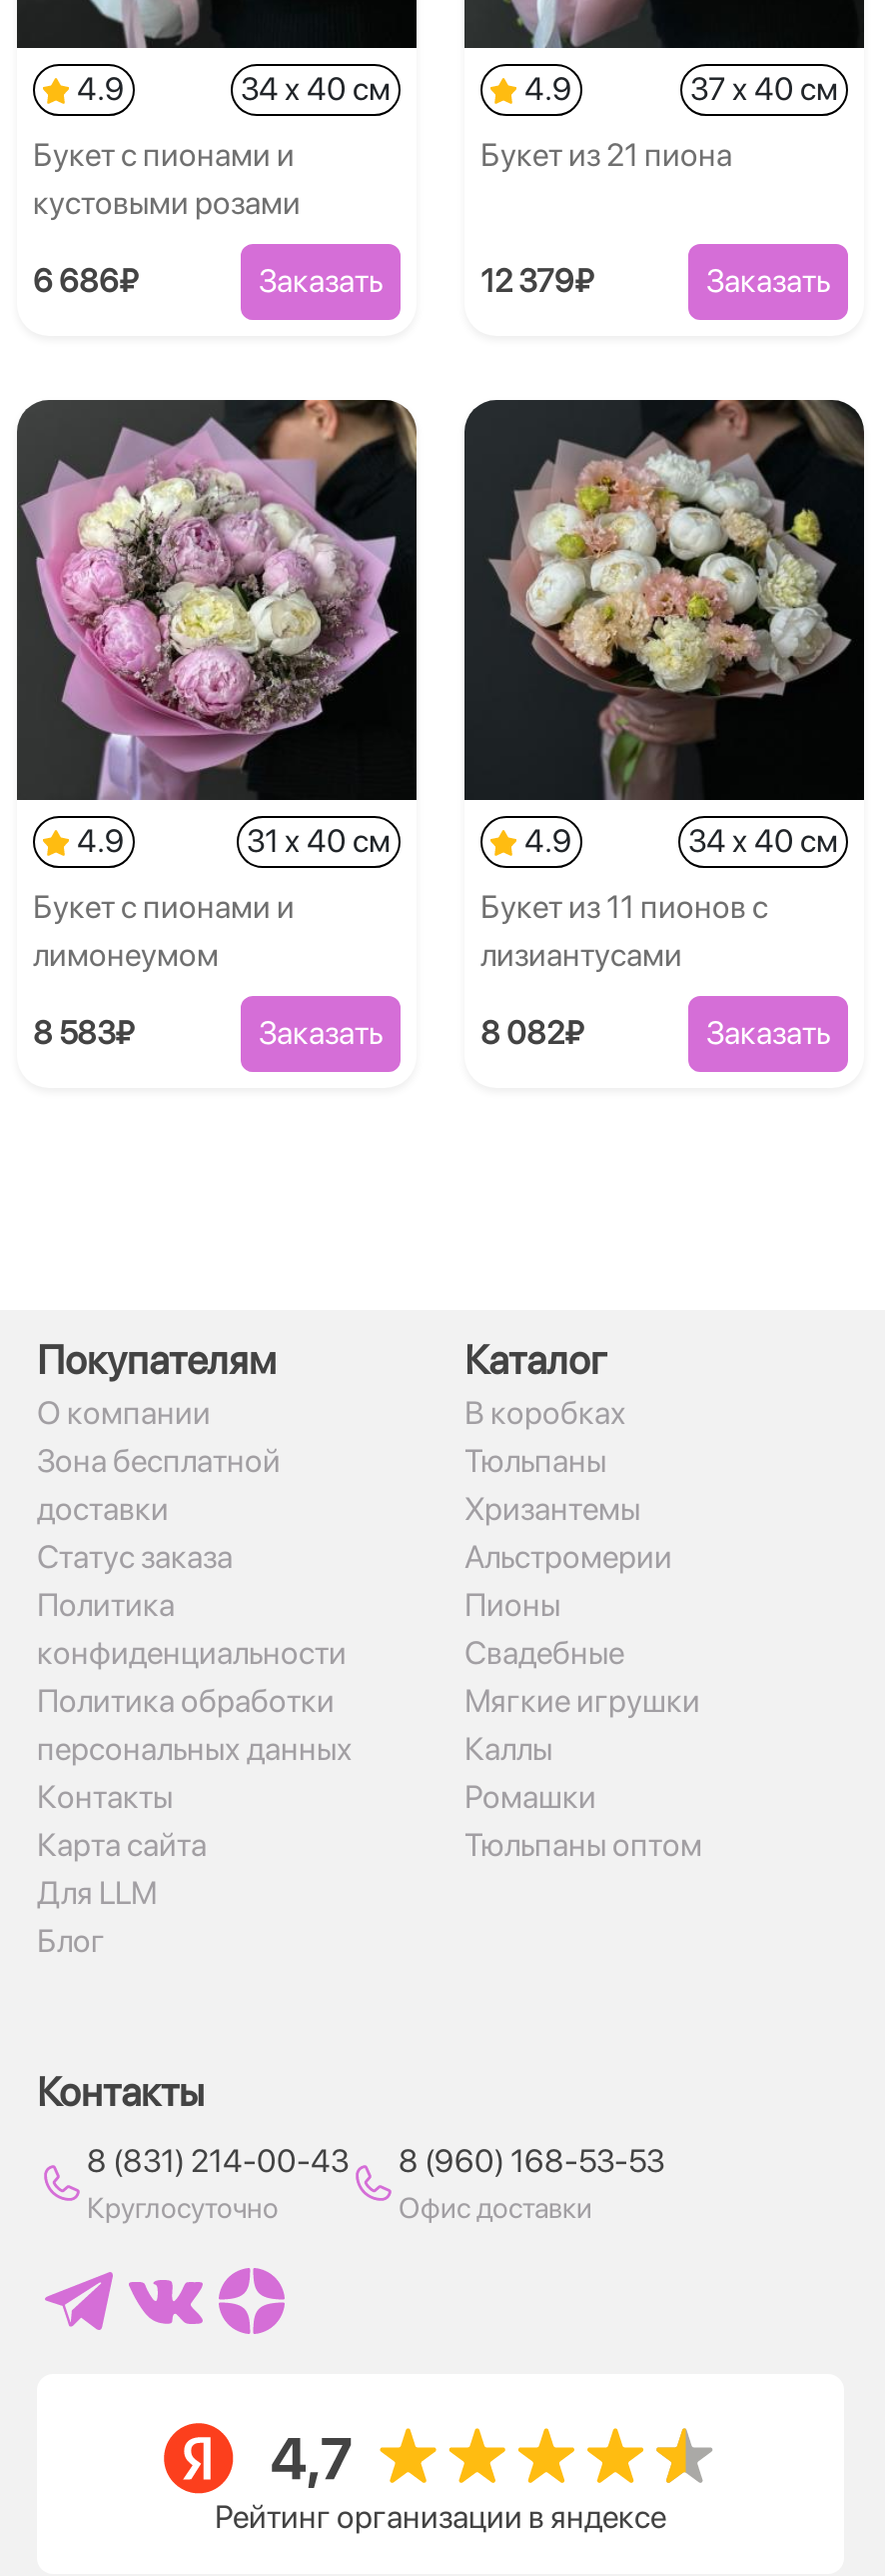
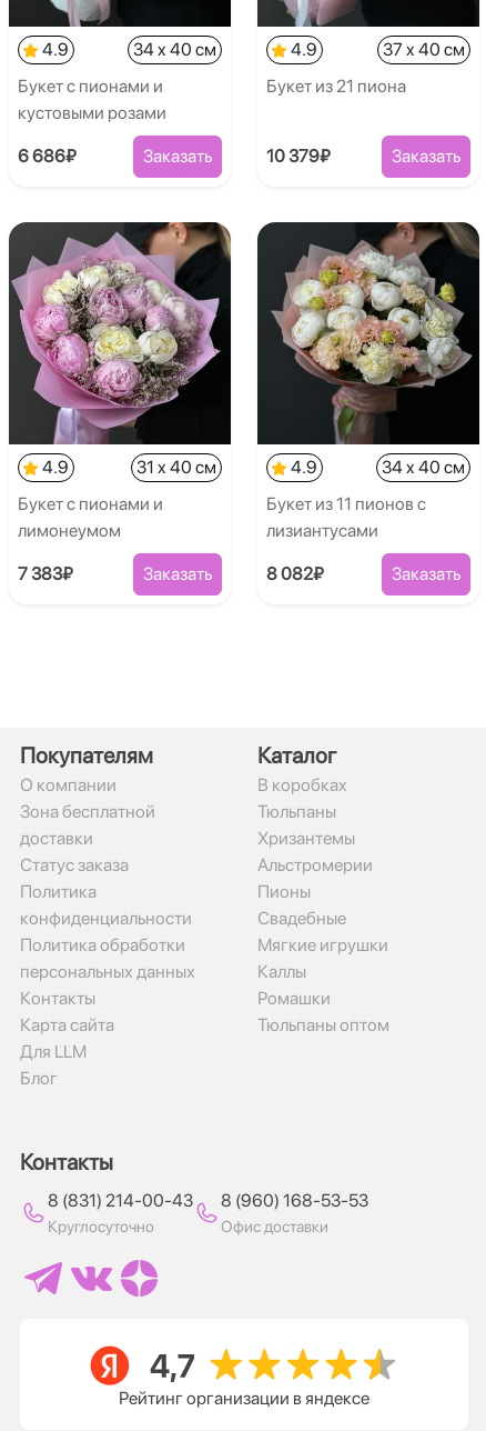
[480,262,594,300] 12 379₽ -> [266,146,331,167] 10 379₽
[33,1014,135,1052] 8 583₽ -> [18,563,73,584] 7 383₽

